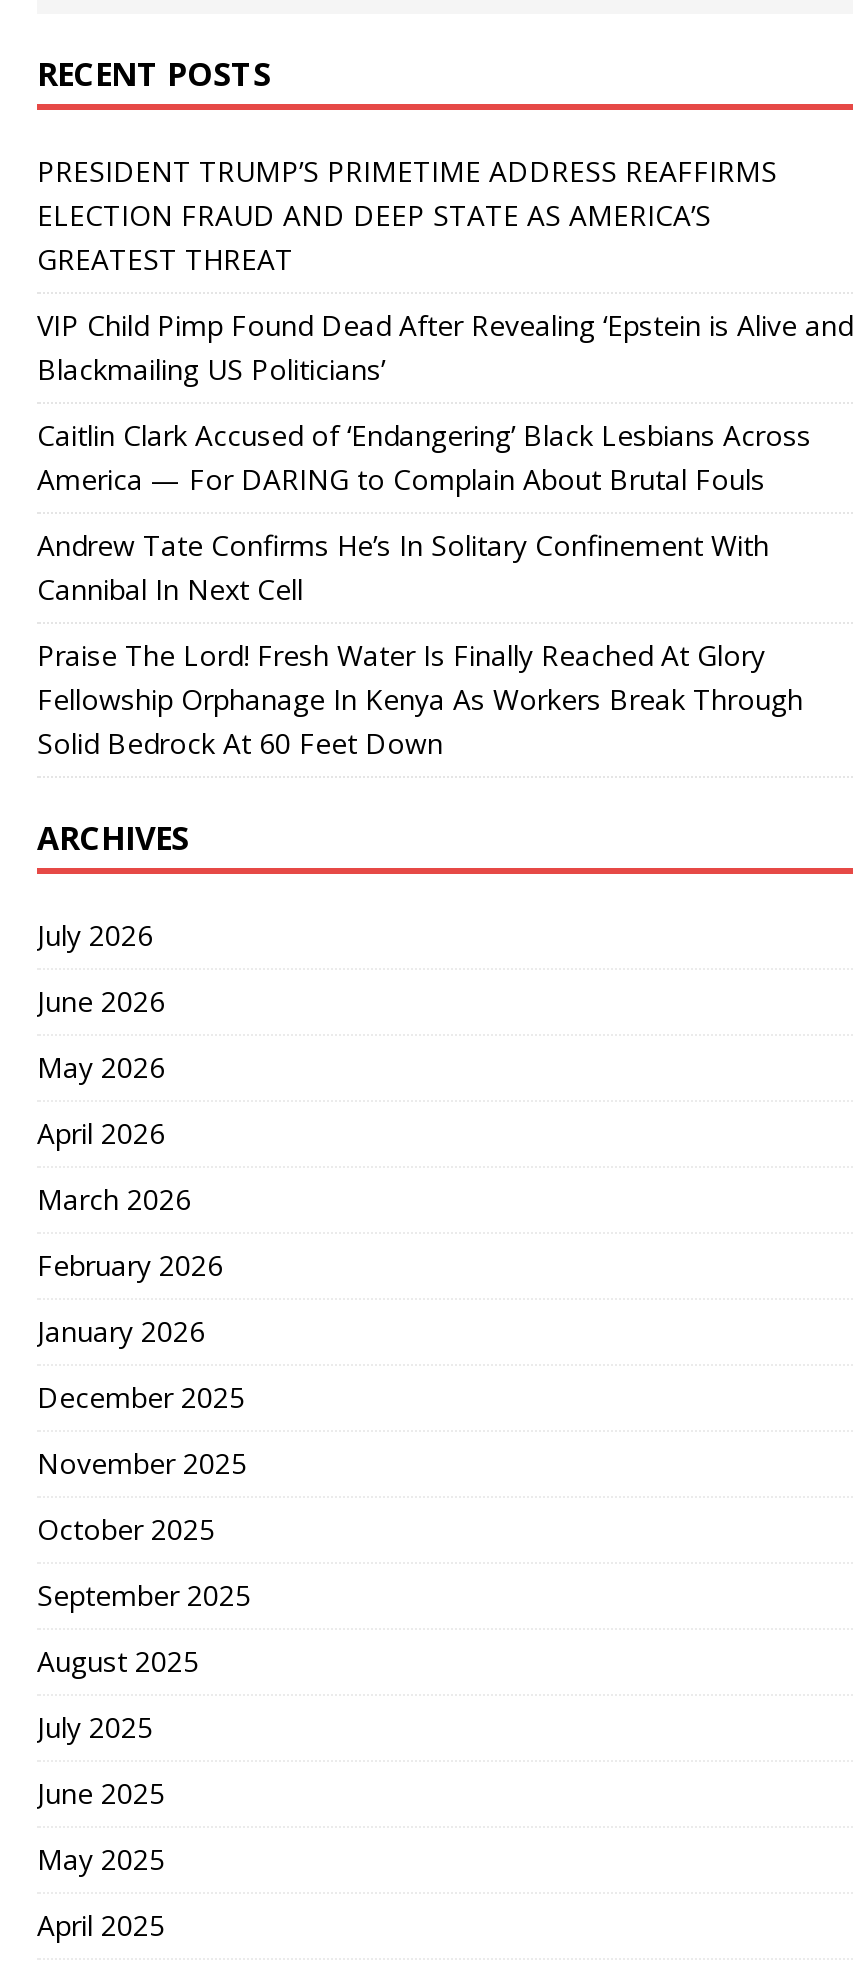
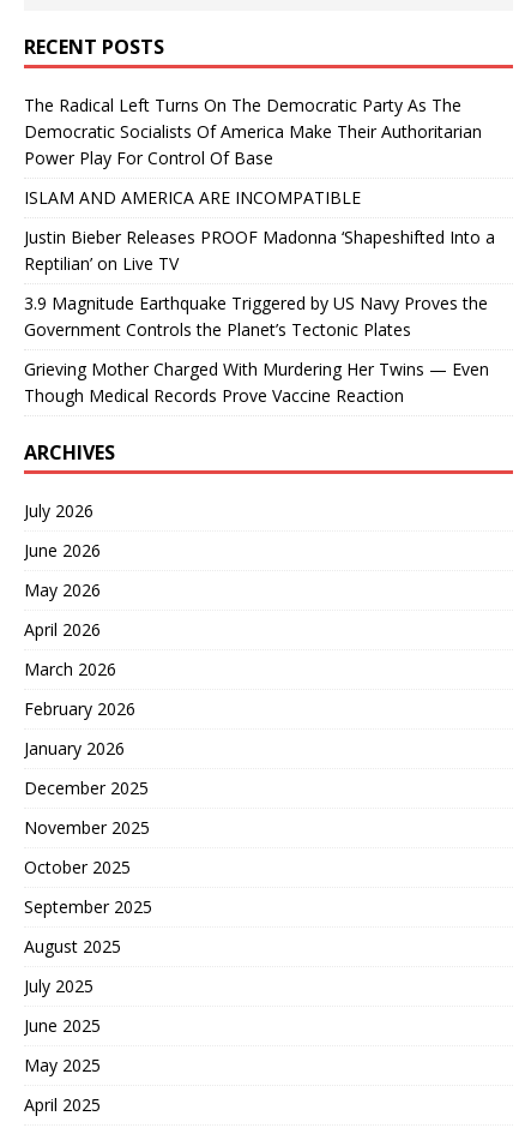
[37,152,777,278] PRESIDENT TRUMP’S PRIMETIME ADDRESS REAFFIRMS | ELECTION FRAUD AND DEEP STATE AS AMERICA’S | GREATEST THREAT -> [24,93,482,169] The Radical Left Turns On The Democratic Party As The | Democratic Socialists Of America Make Their Authoritarian | Power Play For Control Of Base
[37,306,853,388] VIP Child Pimp Found Dead After Revealing ‘Epstein is Alive and | Blackmailing US Politicians’ -> [24,186,361,209] ISLAM AND AMERICA ARE INCOMPATIBLE
[37,416,811,498] Caitlin Clark Accused of ‘Endangering’ Black Lesbians Across | America — For DARING to Complain About Brutal Fouls -> [24,225,495,275] Justin Bieber Releases PROOF Madonna ‘Shapeshifted Into a | Reptilian’ on Live TV
[37,526,769,608] Andrew Tate Confirms He’s In Solitary Confinement With | Cannibal In Next Cell -> [24,291,488,341] 3.9 Magnitude Earthquake Triggered by US Navy Proves the | Government Controls the Planet’s Tectonic Plates
[37,636,803,762] Praise The Lord! Fresh Water Is Finally Reached At Glory | Fellowship Orphanage In Kenya As Workers Break Through | Solid Bedrock At 60 Feet Down -> [24,357,489,407] Grieving Mother Charged With Murdering Her Twins — Even | Though Medical Records Prove Vaccine Reaction

